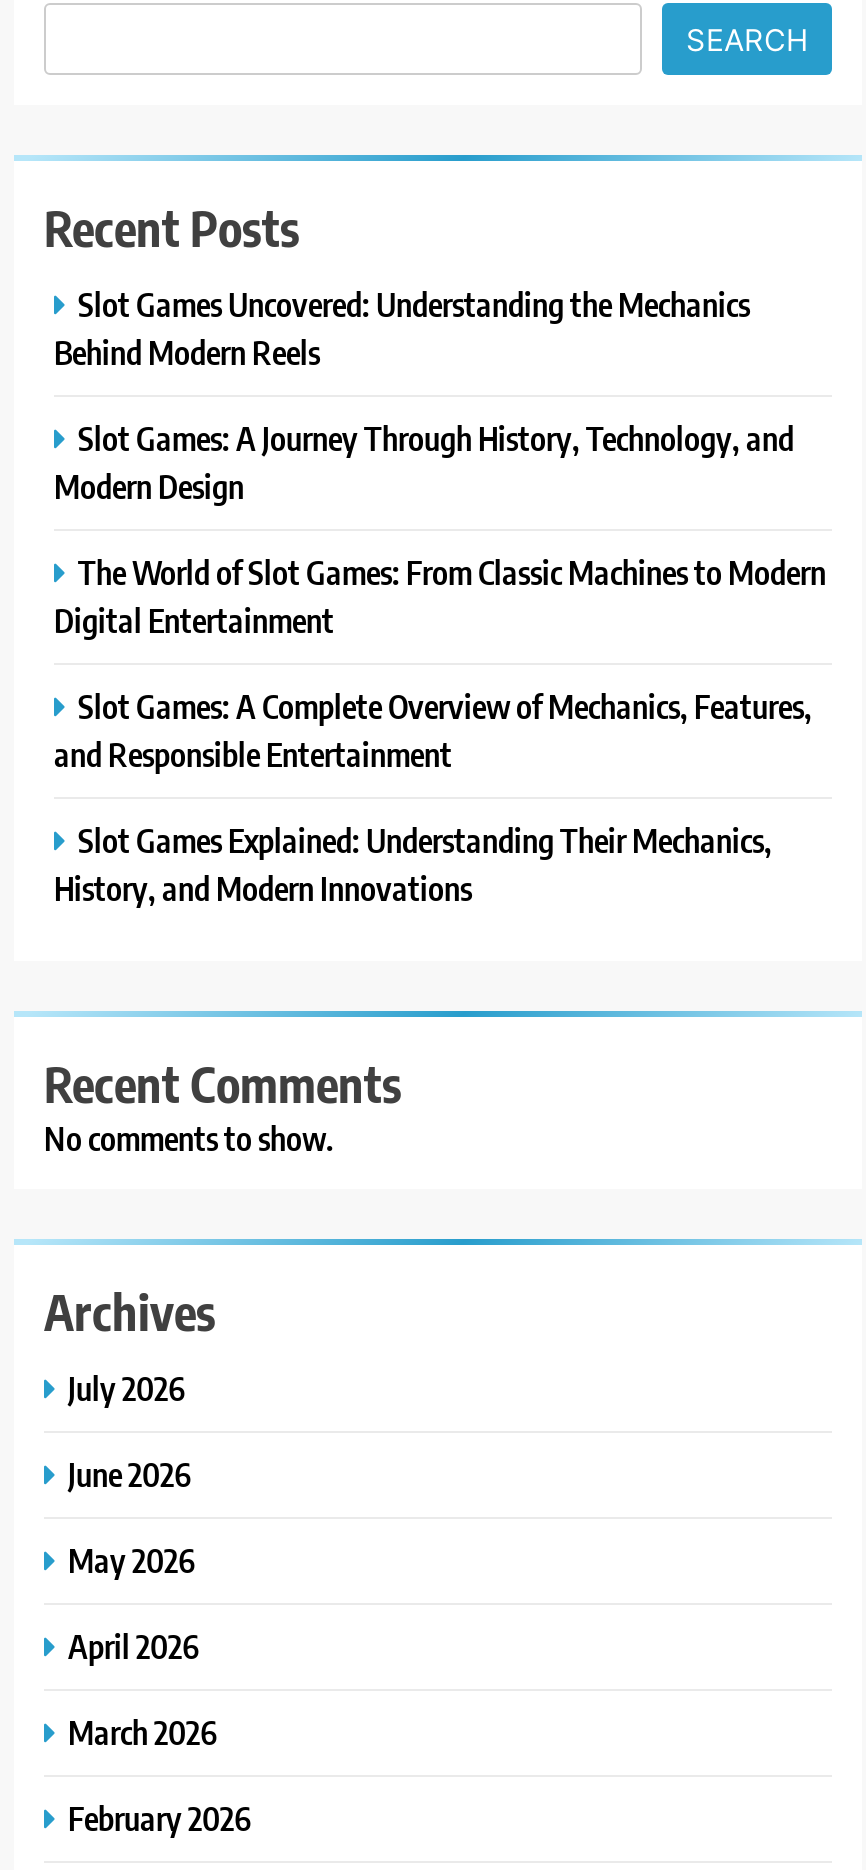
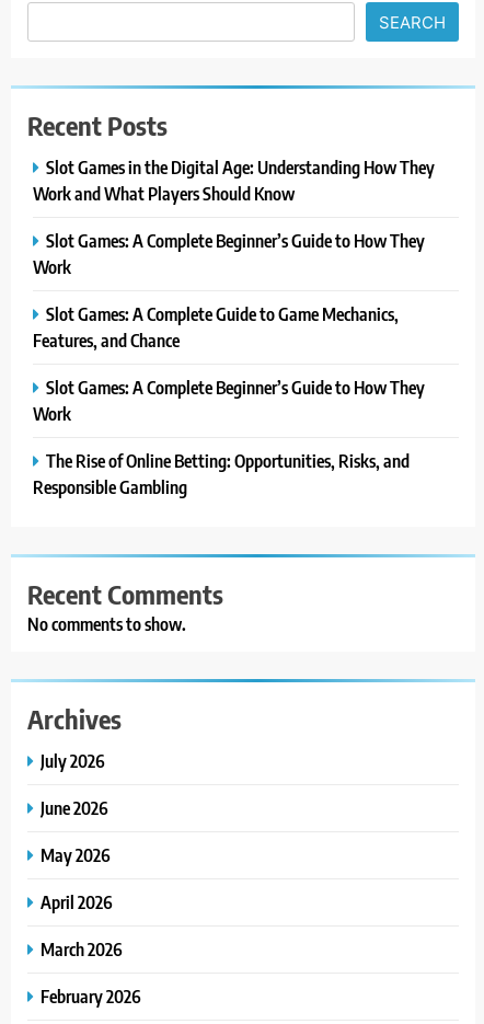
[54,284,750,374] Slot Games Uncovered: Understanding the Mechanics | Behind Modern Reels -> [33,156,435,205] Slot Games in the Digital Age: Understanding How They | Work and What Players Should Know
[54,418,794,508] Slot Games: A Journey Through History, Technology, and | Modern Design -> [33,229,425,279] Slot Games: A Complete Beginner’s Guide to How They | Work
[54,552,826,642] The World of Slot Games: From Classic Machines to Modern | Digital Entertainment -> [33,303,399,352] Slot Games: A Complete Guide to Game Mechanics, | Features, and Chance
[54,686,812,776] Slot Games: A Complete Overview of Mechanics, Features, | and Responsible Entertainment -> [33,376,425,425] Slot Games: A Complete Beginner’s Guide to How They | Work
[54,820,772,910] Slot Games Explained: Understanding Their Mechanics, | History, and Modern Innovations -> [33,449,410,499] The Rise of Online Betting: Opportunities, Risks, and | Responsible Gambling

